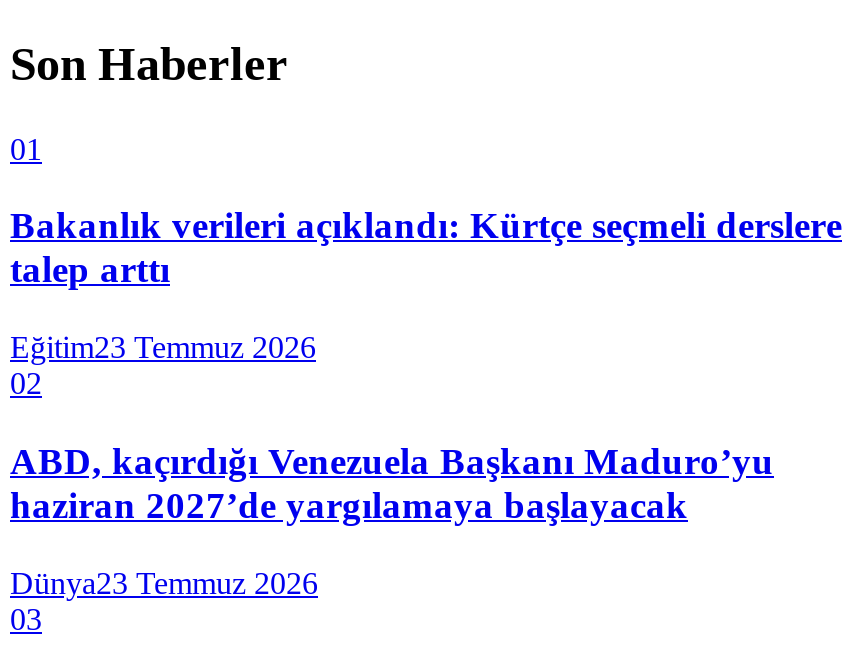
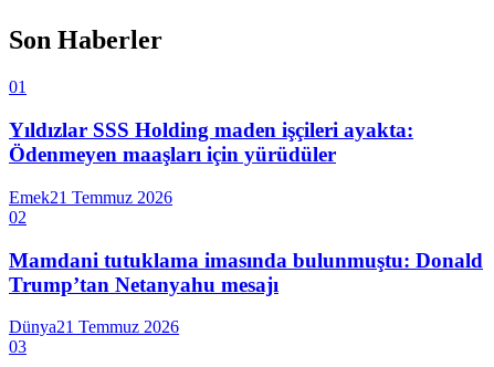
[10,205,842,291] Bakanlık verileri açıklandı: Kürtçe seçmeli derslere | talep arttı -> [9,118,413,166] Yıldızlar SSS Holding maden işçileri ayakta: | Ödenmeyen maaşları için yürüdüler
[10,331,316,365] Eğitim23 Temmuz 2026 -> [9,188,172,206] Emek21 Temmuz 2026
[10,440,774,526] ABD, kaçırdığı Venezuela Başkanı Maduro’yu | haziran 2027’de yargılamaya başlayacak -> [9,248,483,296] Mamdani tutuklama imasında bulunmuştu: Donald | Trump’tan Netanyahu mesajı
[10,565,318,599] Dünya23 Temmuz 2026 -> [9,317,179,336] Dünya21 Temmuz 2026

